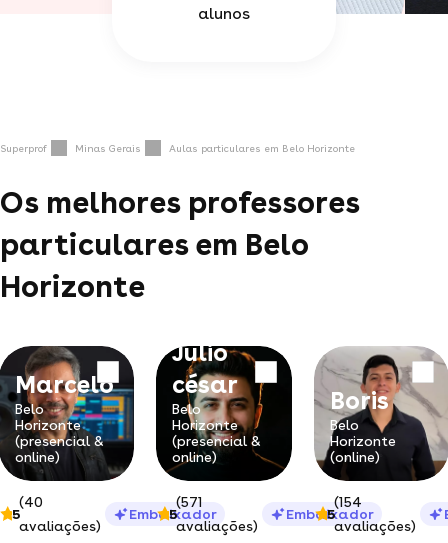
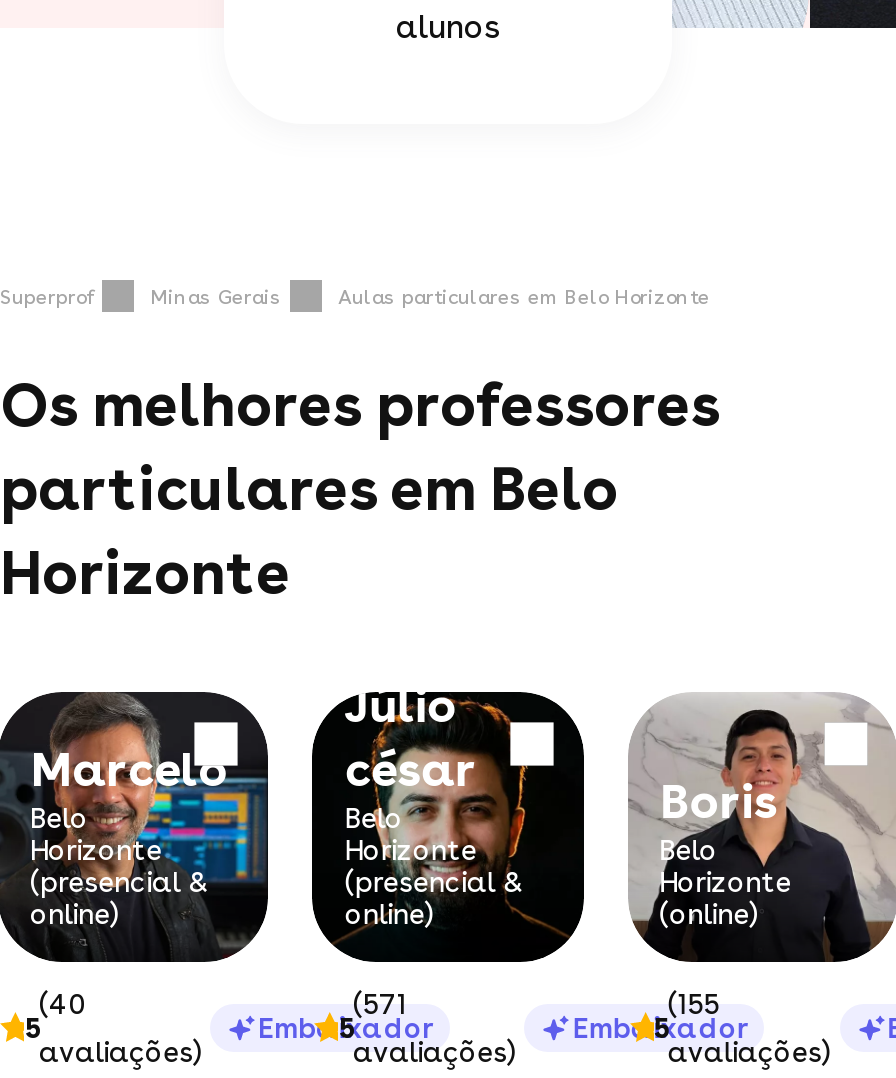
[334,494,362,510] (154 -> [668,989,720,1021] (155

